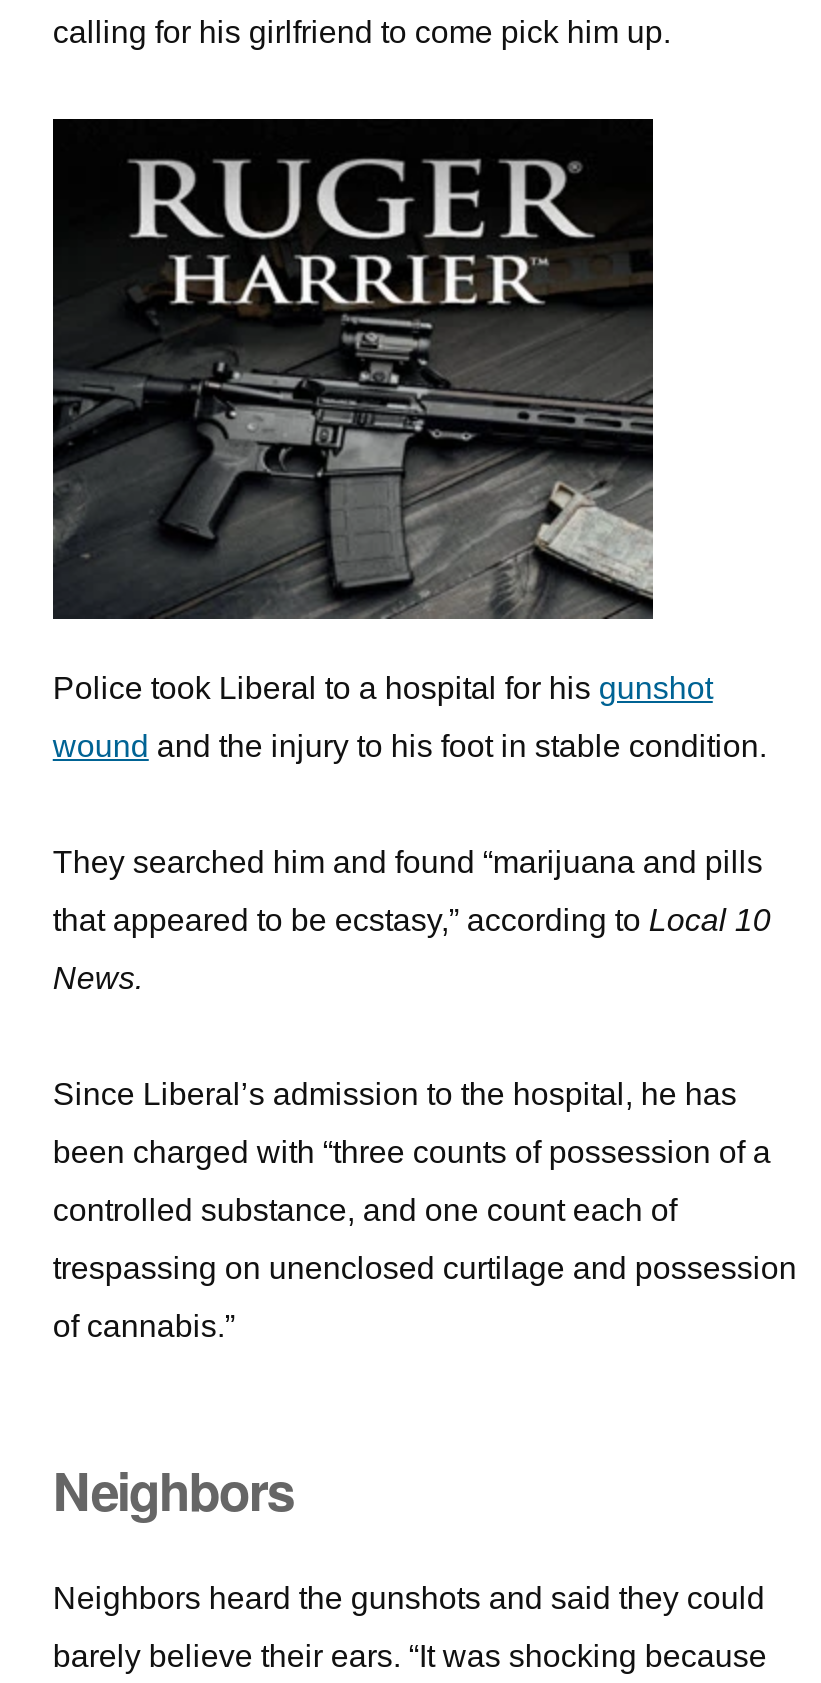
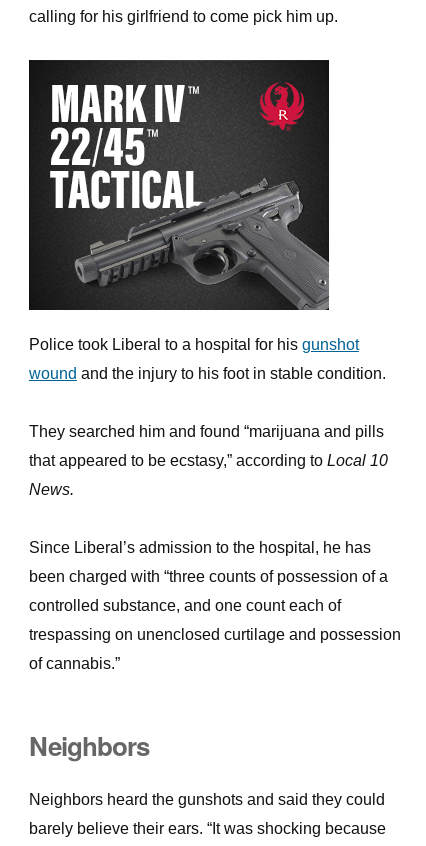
[53,121,653,619] [image] -> [30,60,329,310] [image]

